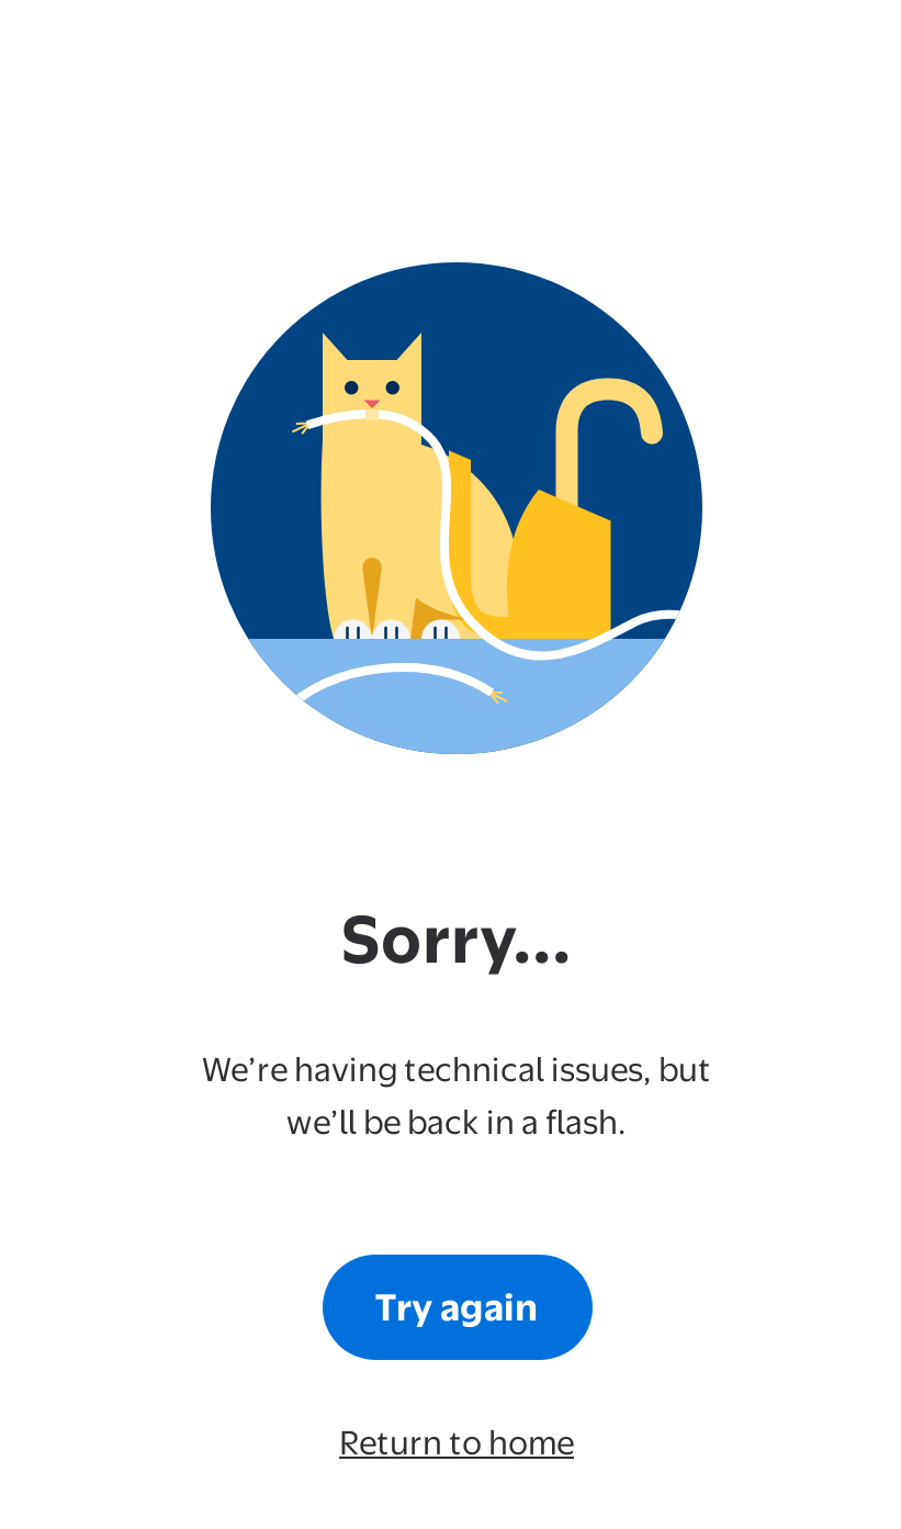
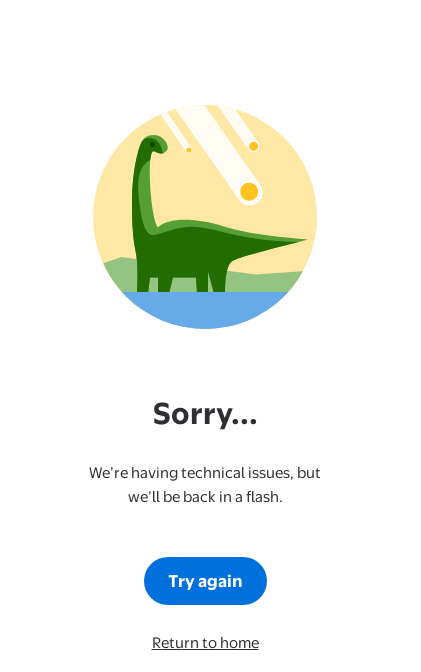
[209,260,705,706] [image] -> [93,105,317,306] [image]

